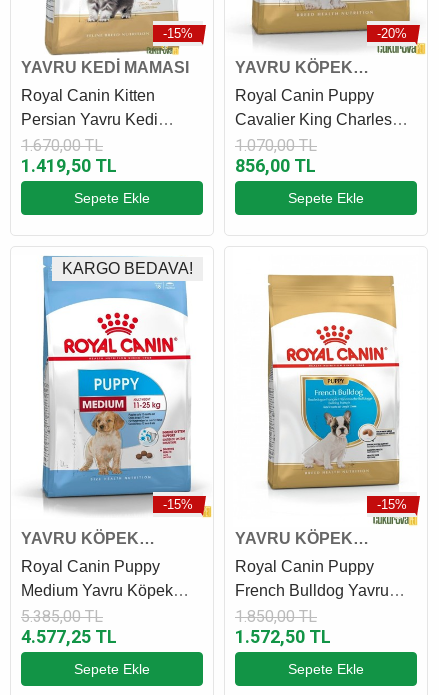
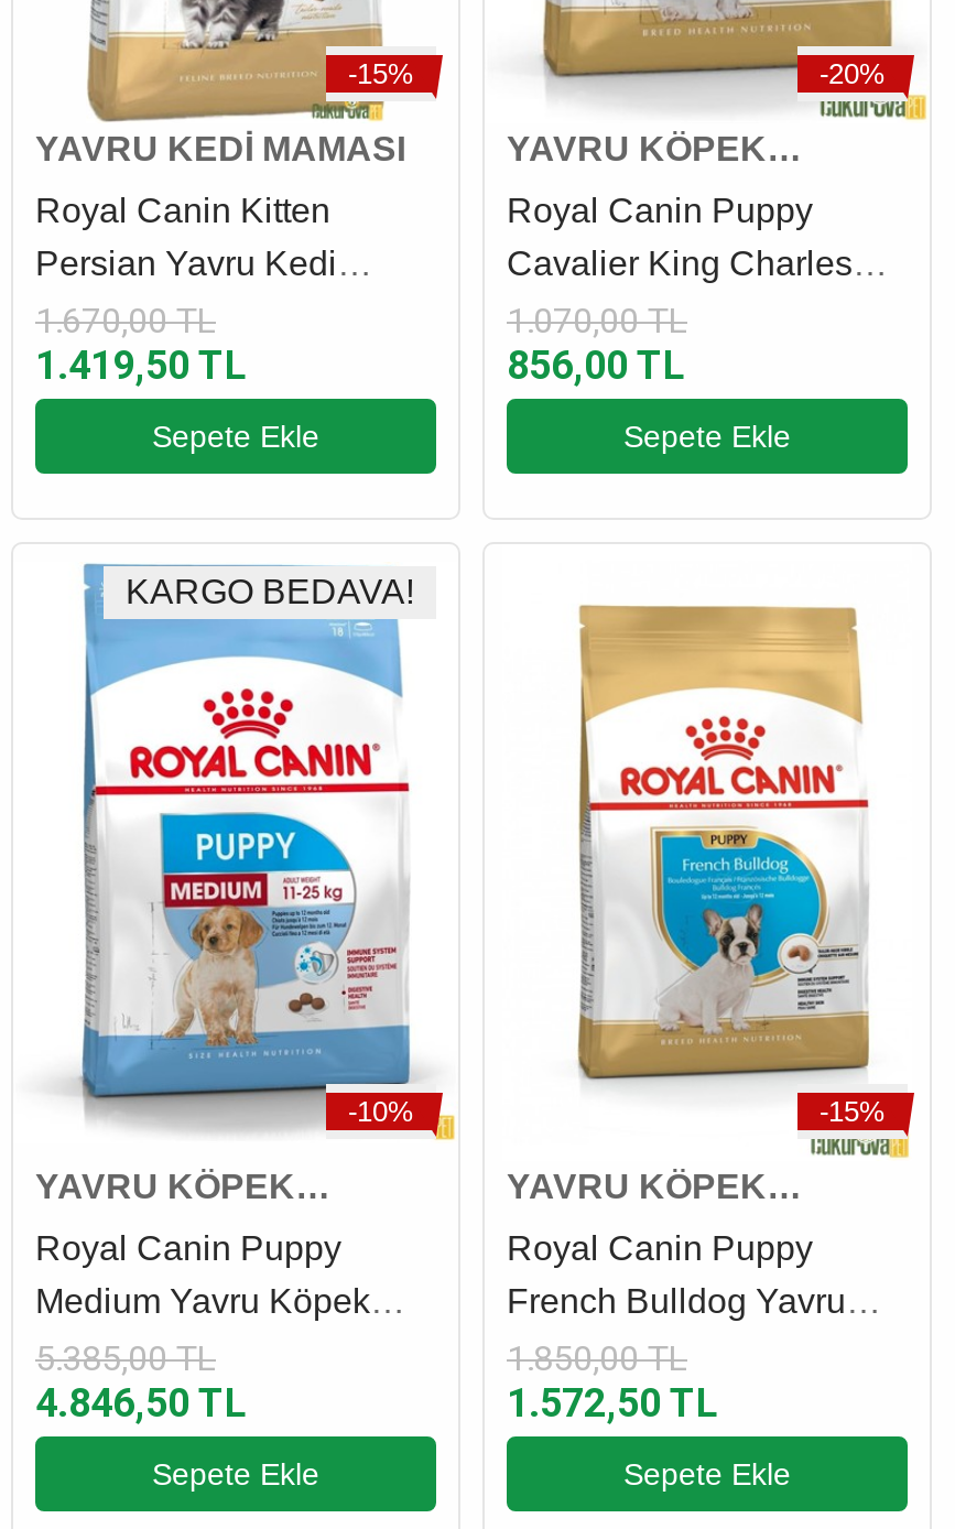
[163,497,193,512] -15% -> [348,1095,414,1128] -10%
[21,626,117,647] 4.577,25 TL -> [35,1379,247,1425] 4.846,50 TL

